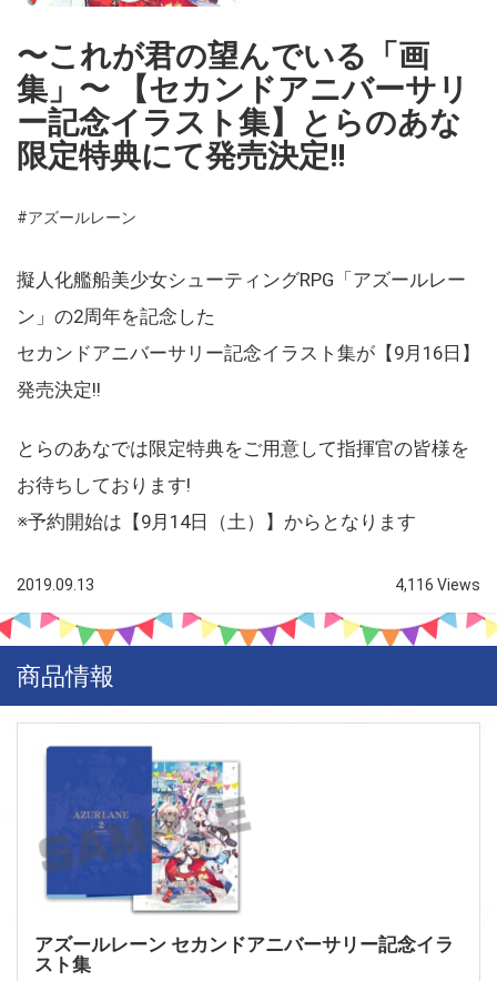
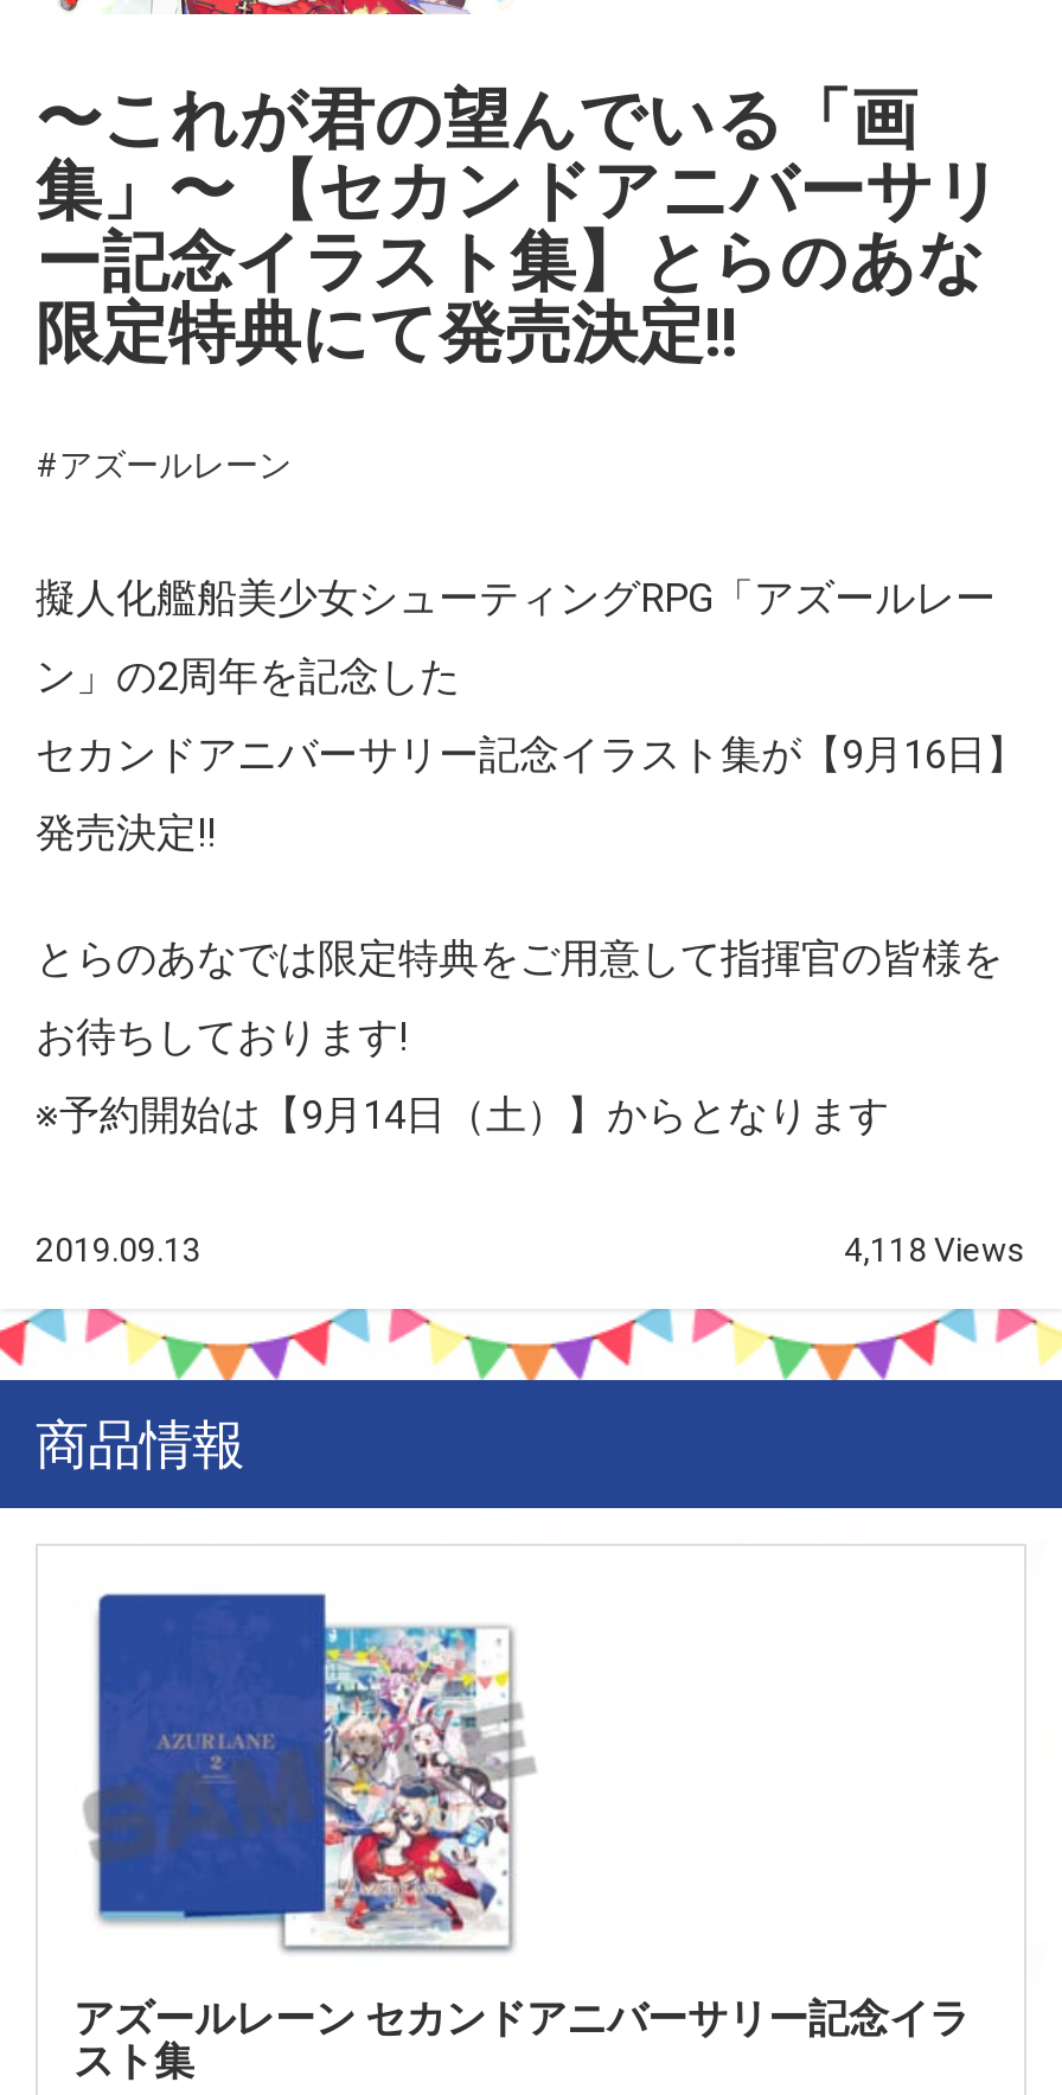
[395,576,480,593] 4,116 Views -> [844,1230,1026,1268] 4,118 Views

